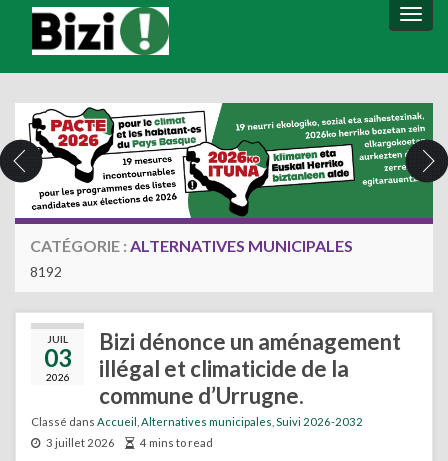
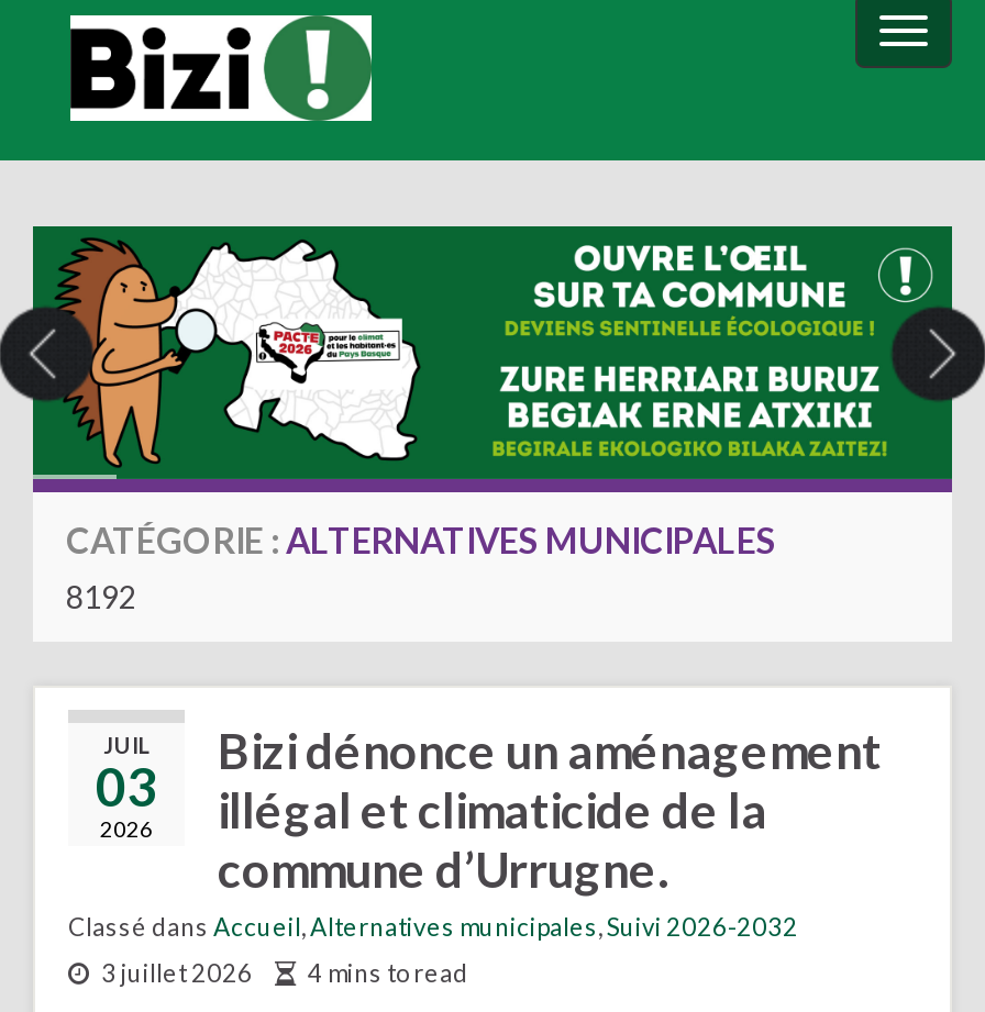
[15,103,430,219] [image] -> [31,224,948,481] [image]

